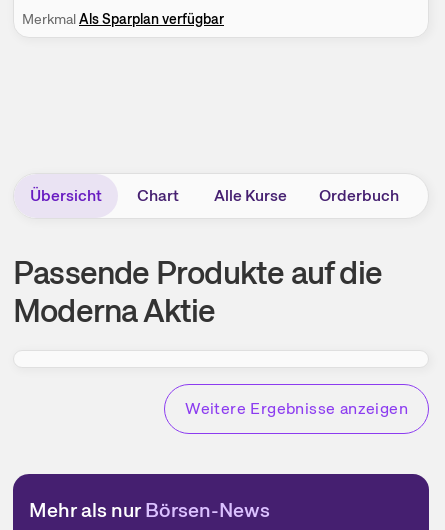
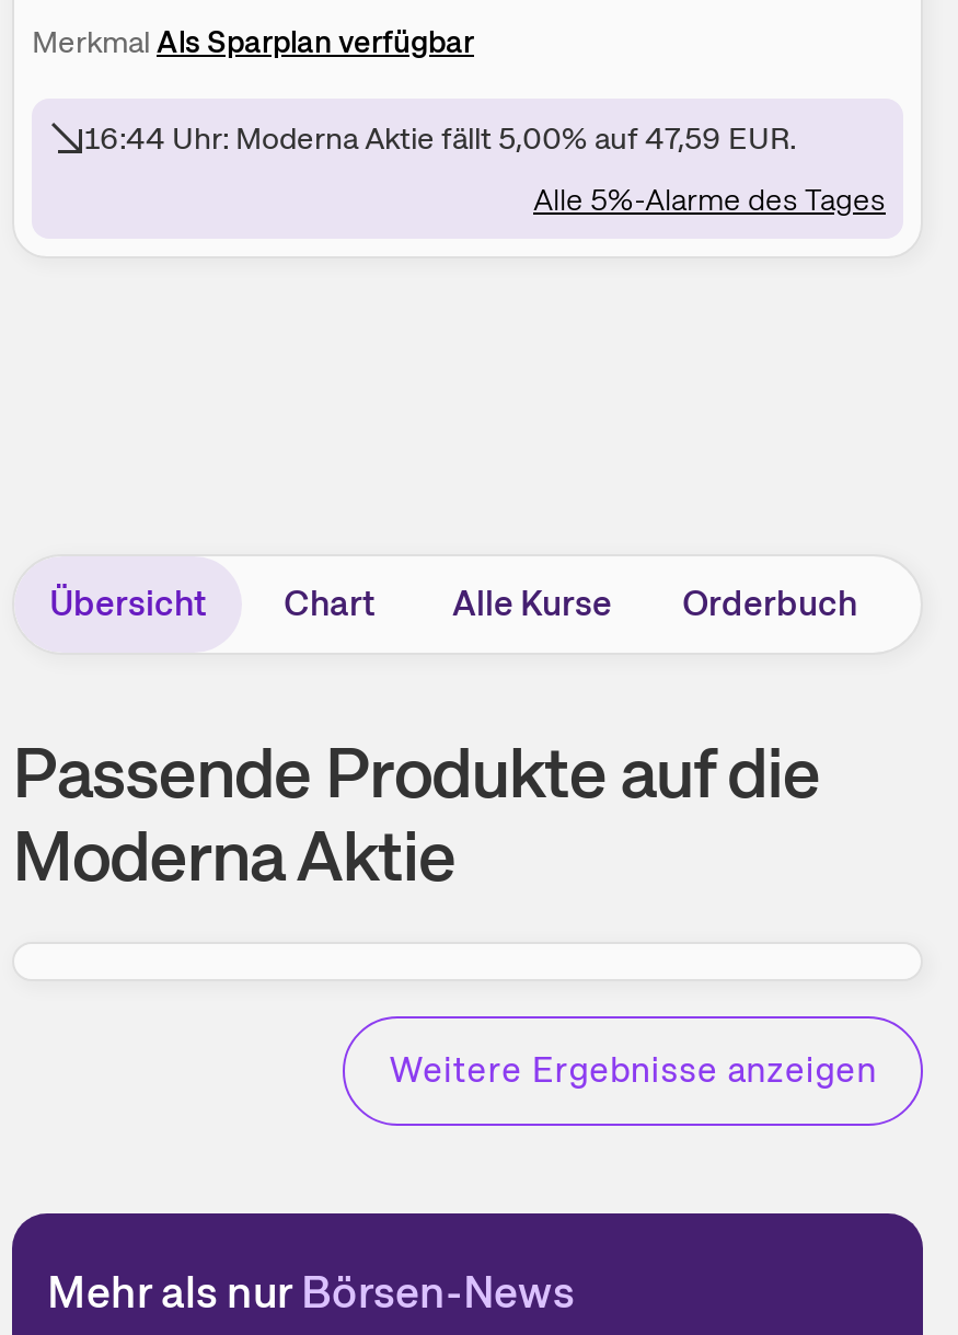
none -> [84,119,886,219] 16:44 Uhr: Moderna Aktie fällt 5,00% auf 47,59 EUR. | Alle 5%-Alarme des Tages

